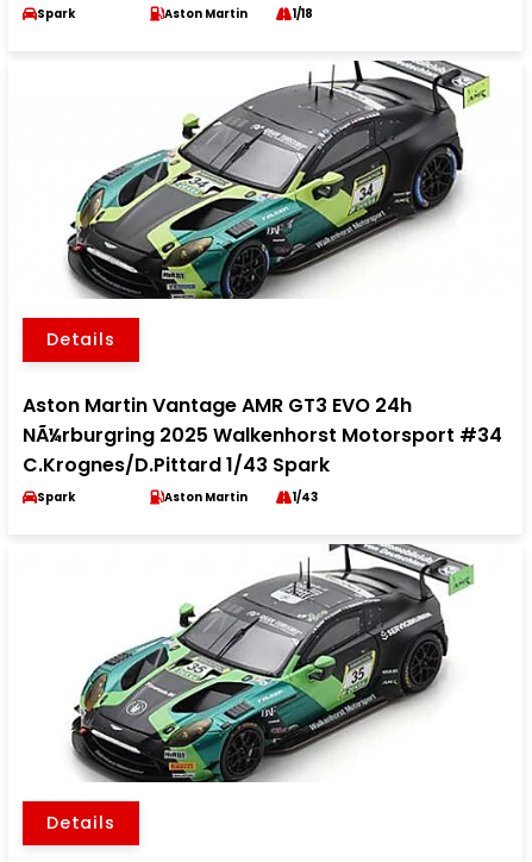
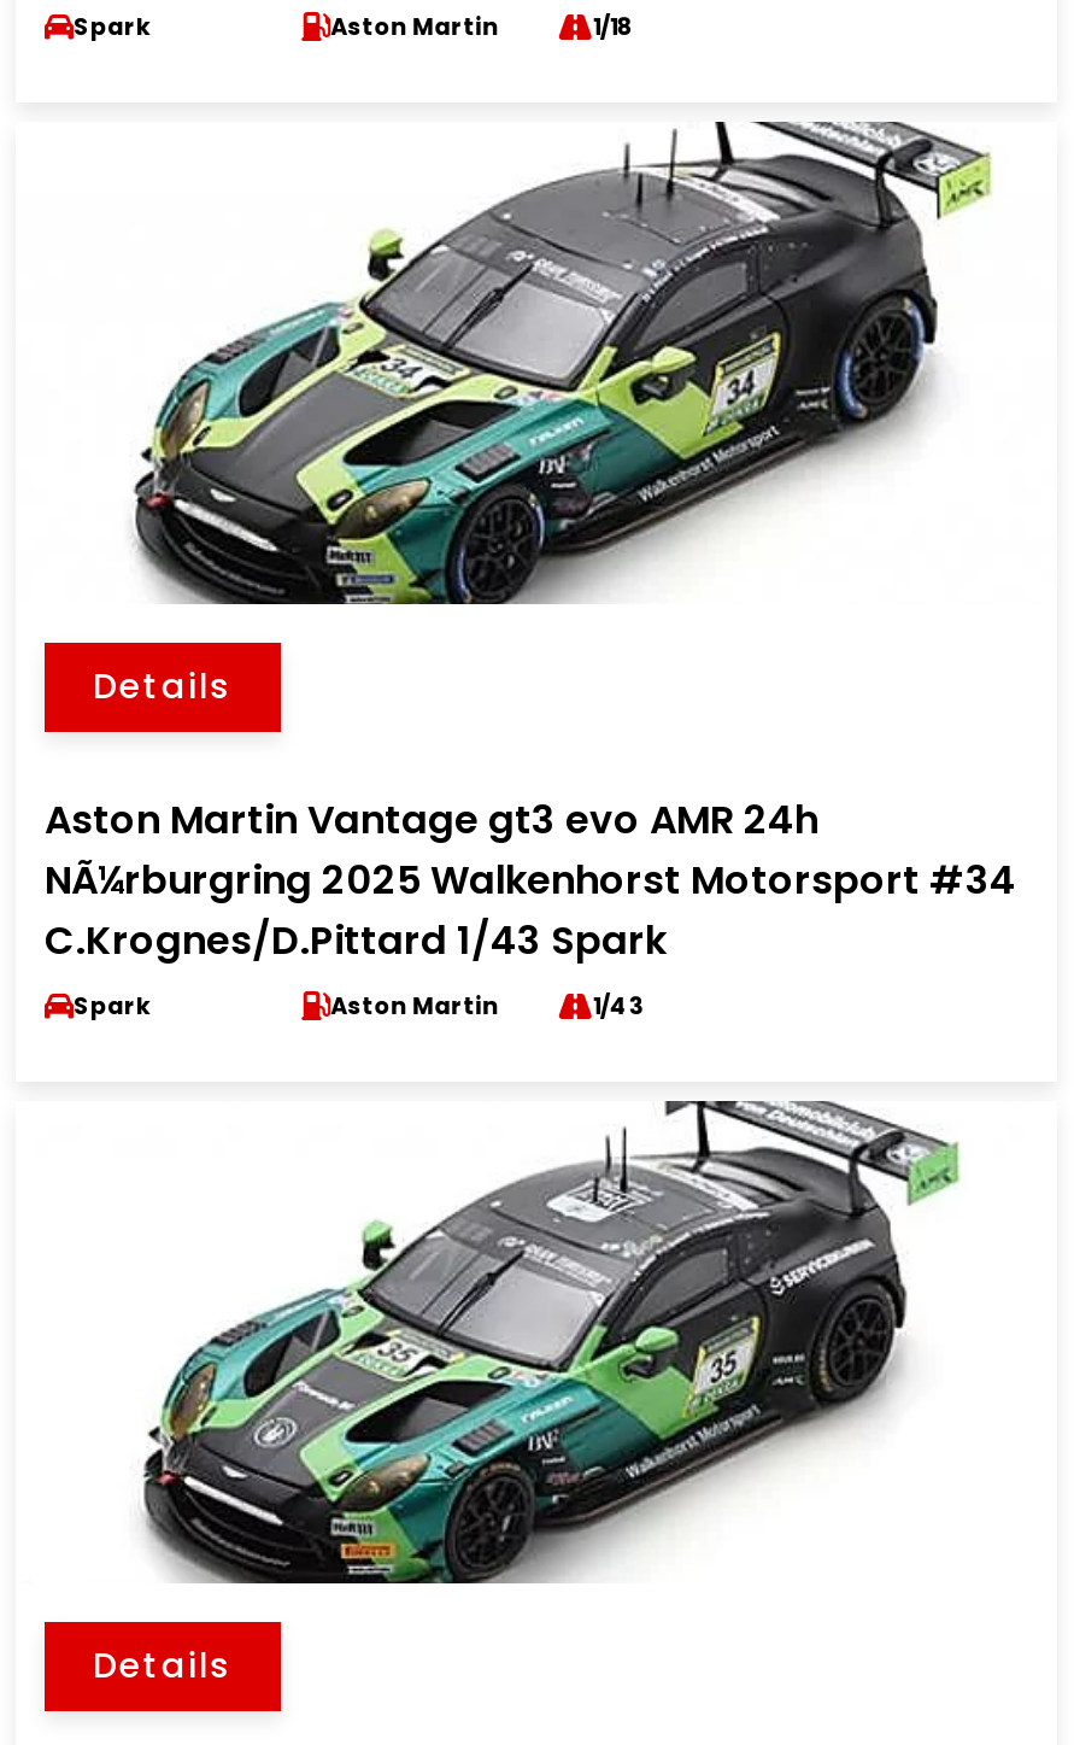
[23,392,412,419] Aston Martin Vantage AMR GT3 EVO 24h -> [45,792,818,848] Aston Martin Vantage gt3 evo AMR 24h

